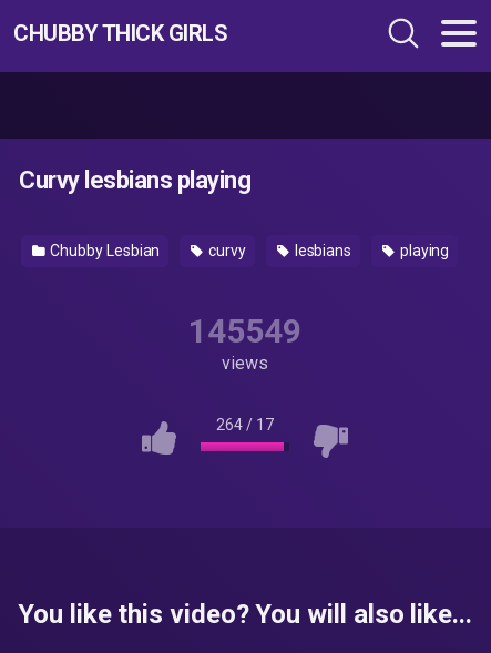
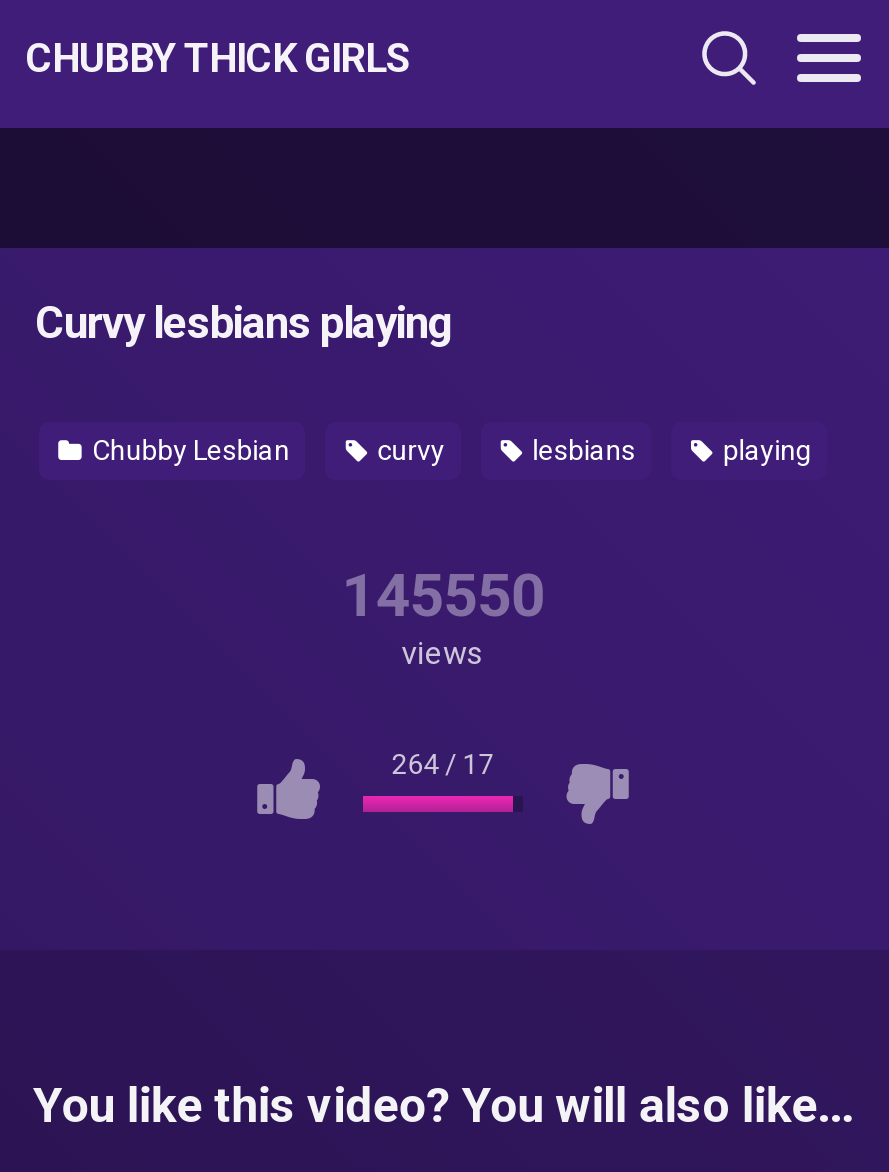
[189,312,301,350] 145549 -> [341,560,545,630] 145550

